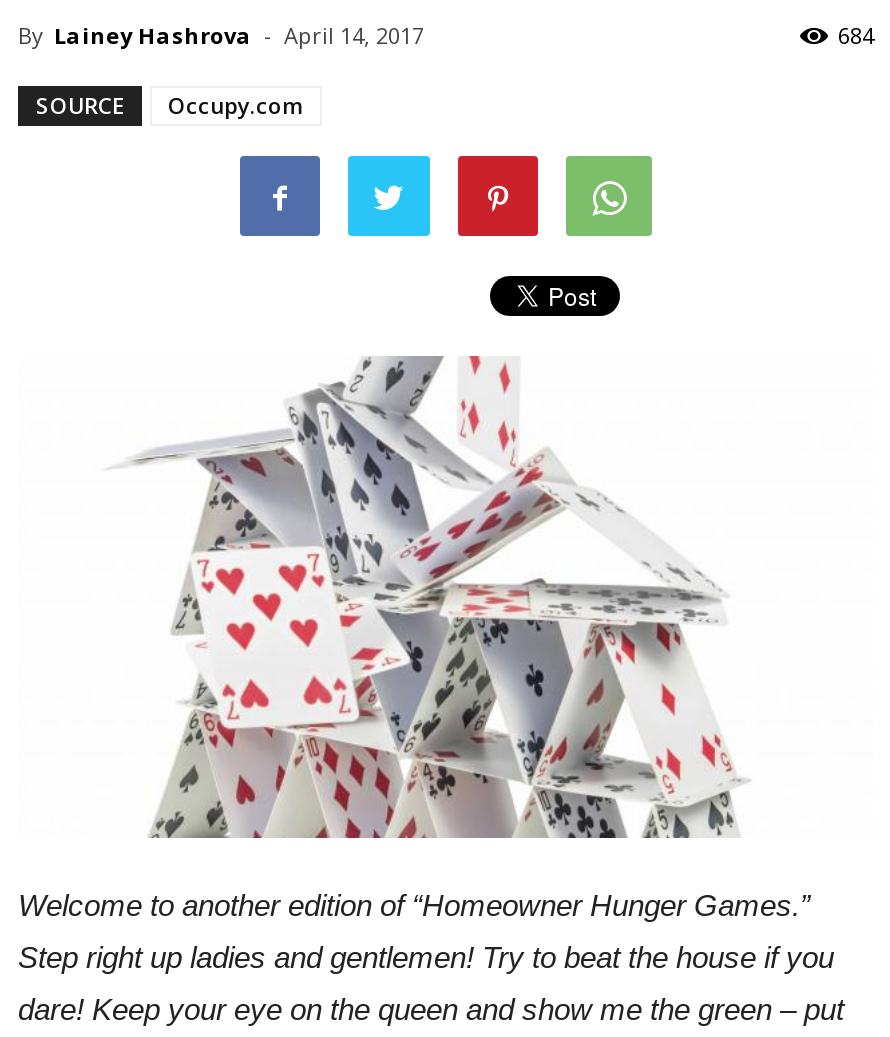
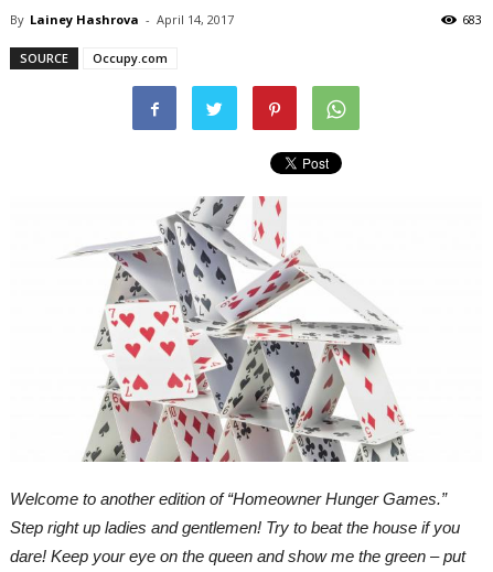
[838,20,874,50] 684 -> [462,11,482,28] 683

